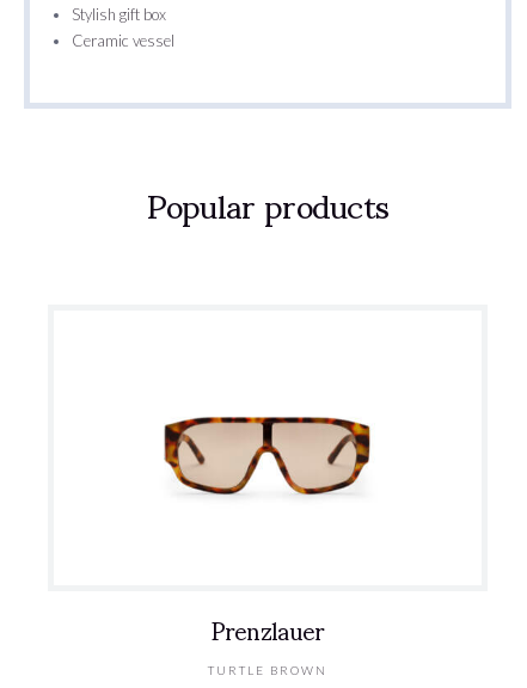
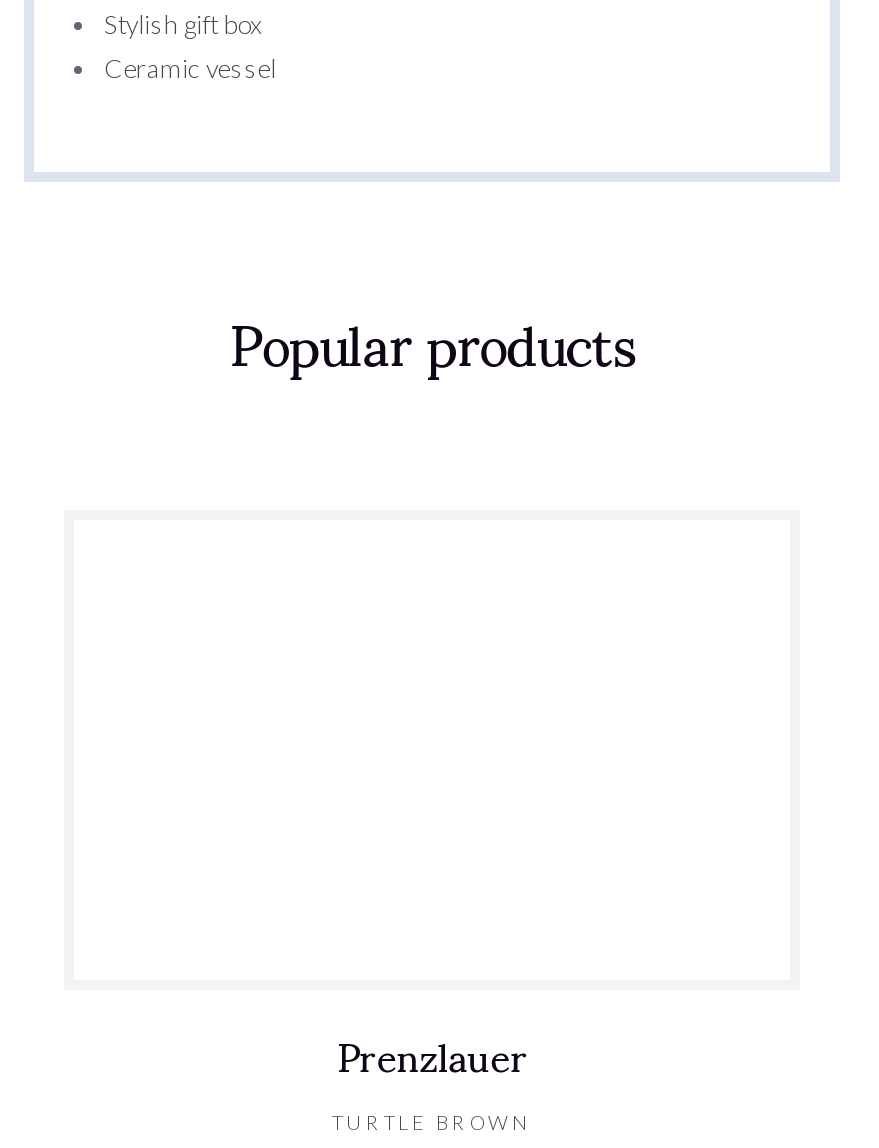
[163,416,372,497] [image] -> none

